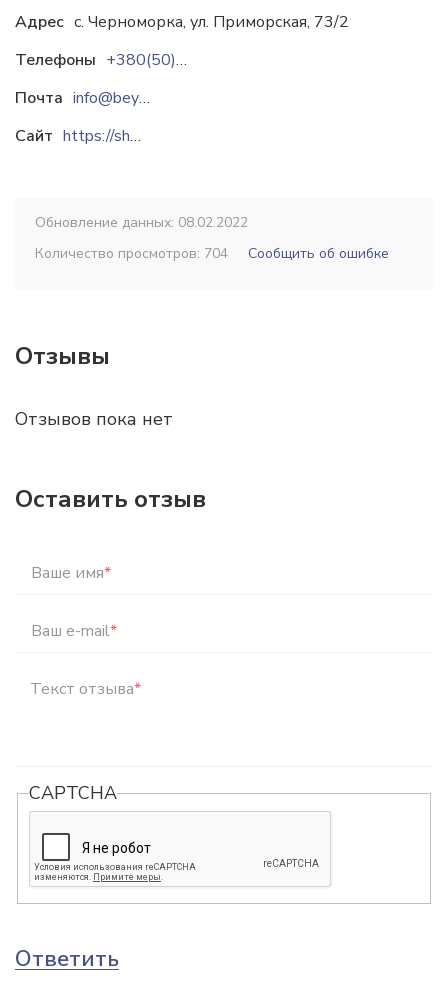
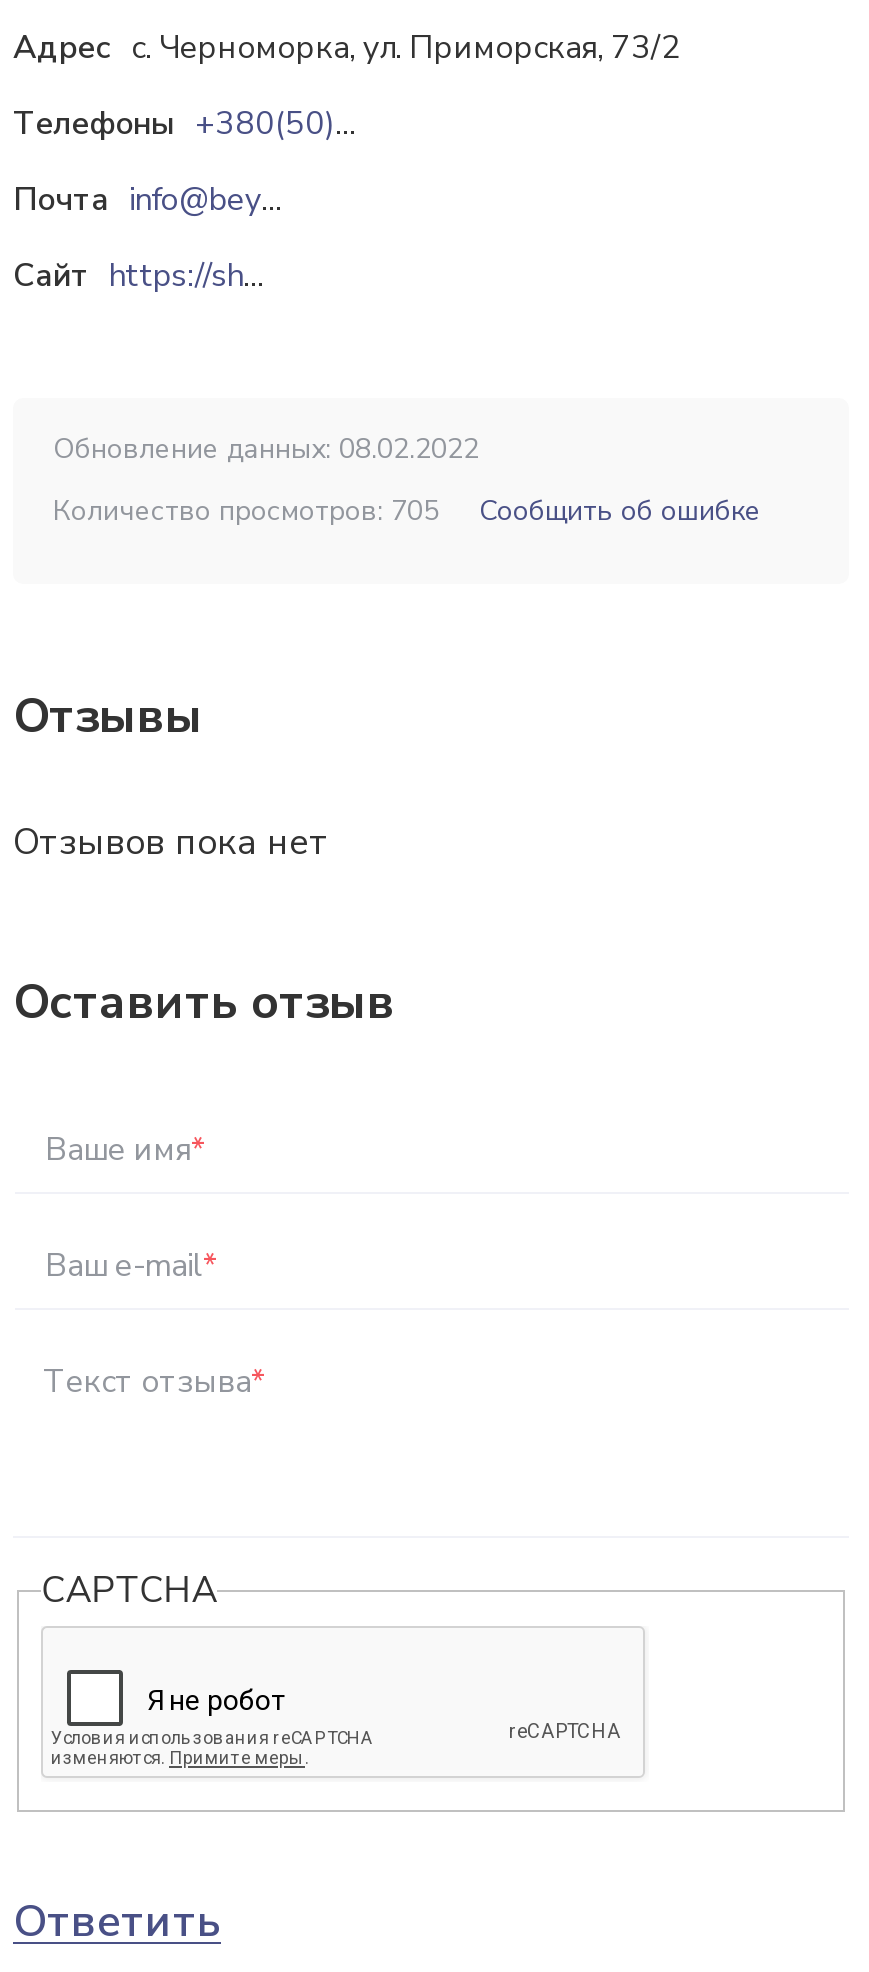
[35,244,228,263] Количество просмотров: 704 -> [53,492,439,530] Количество просмотров: 705

